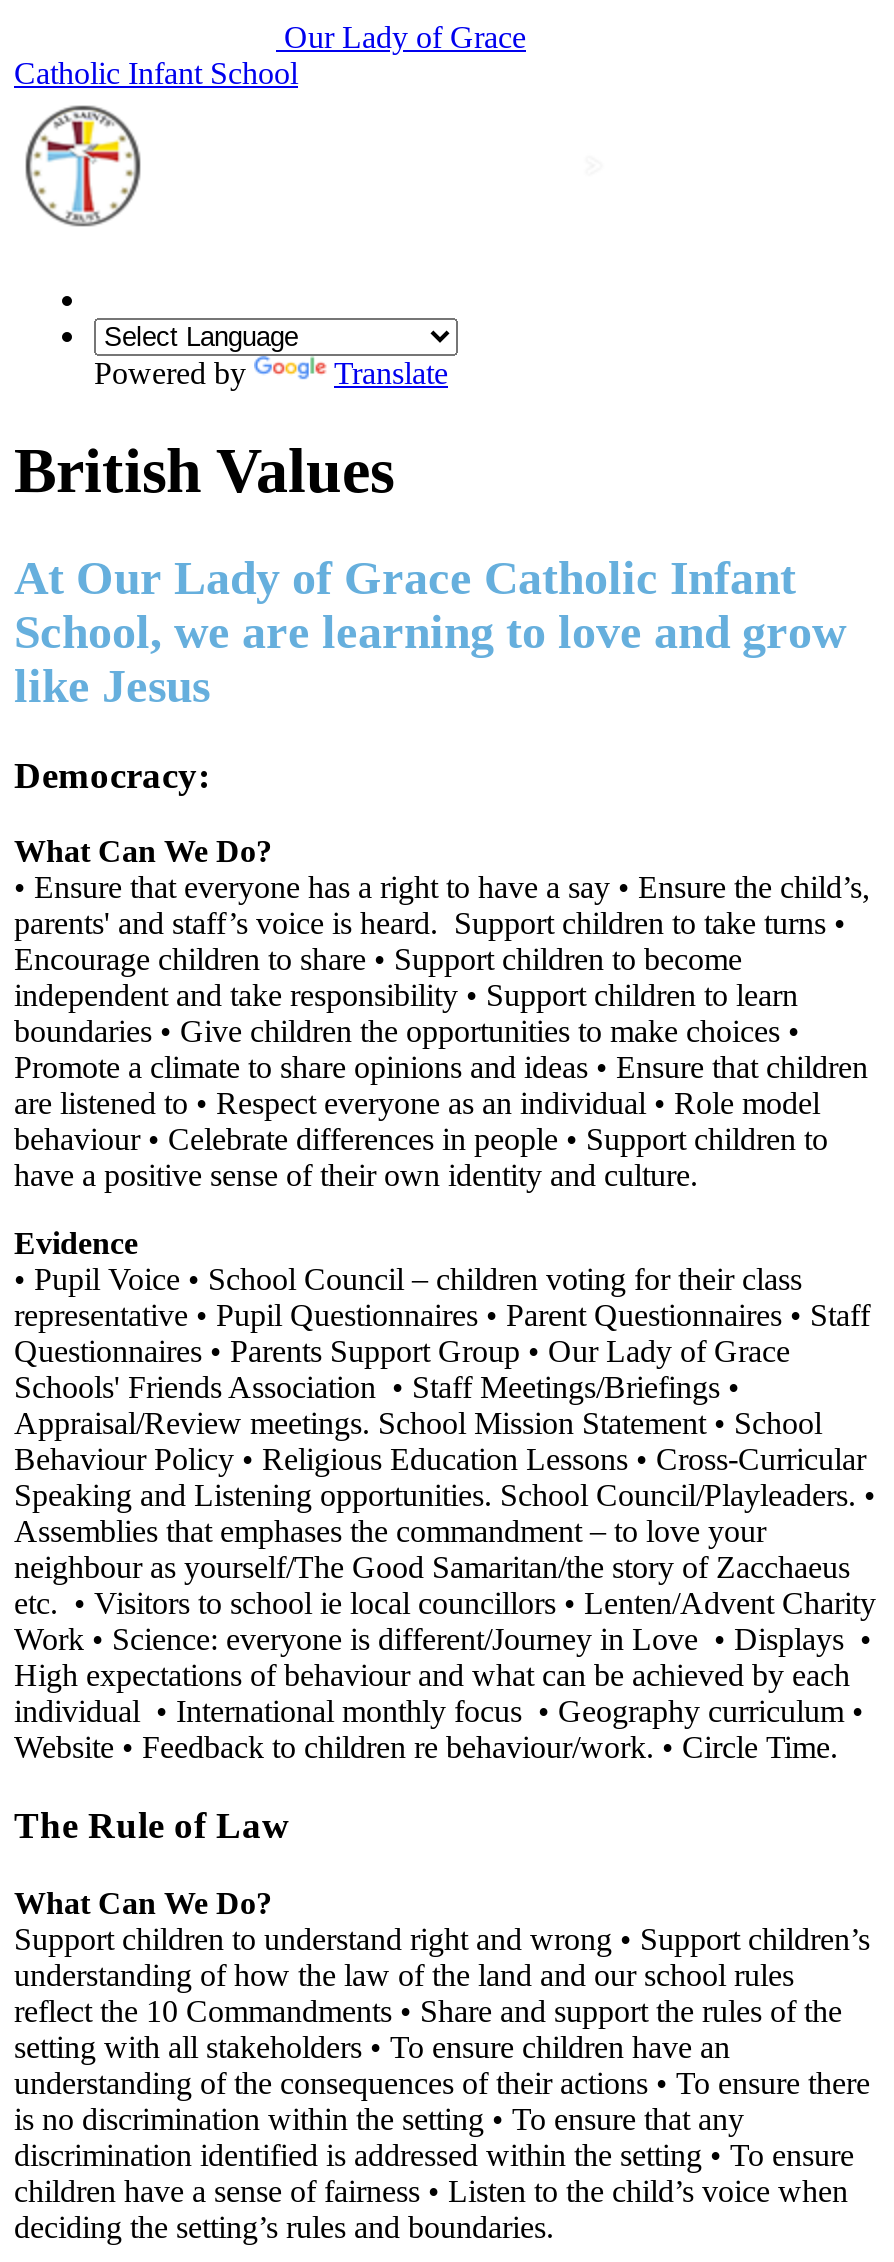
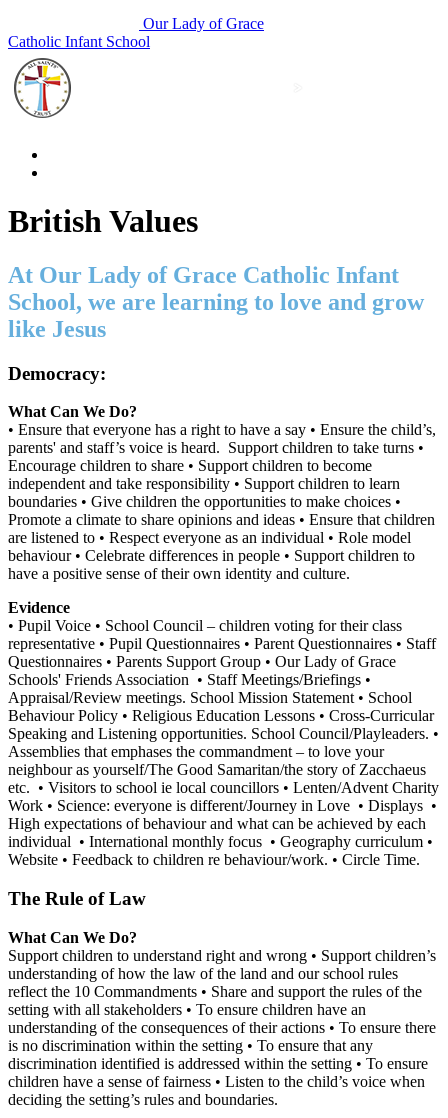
[94,356,448,390] Powered by | Translate -> none

